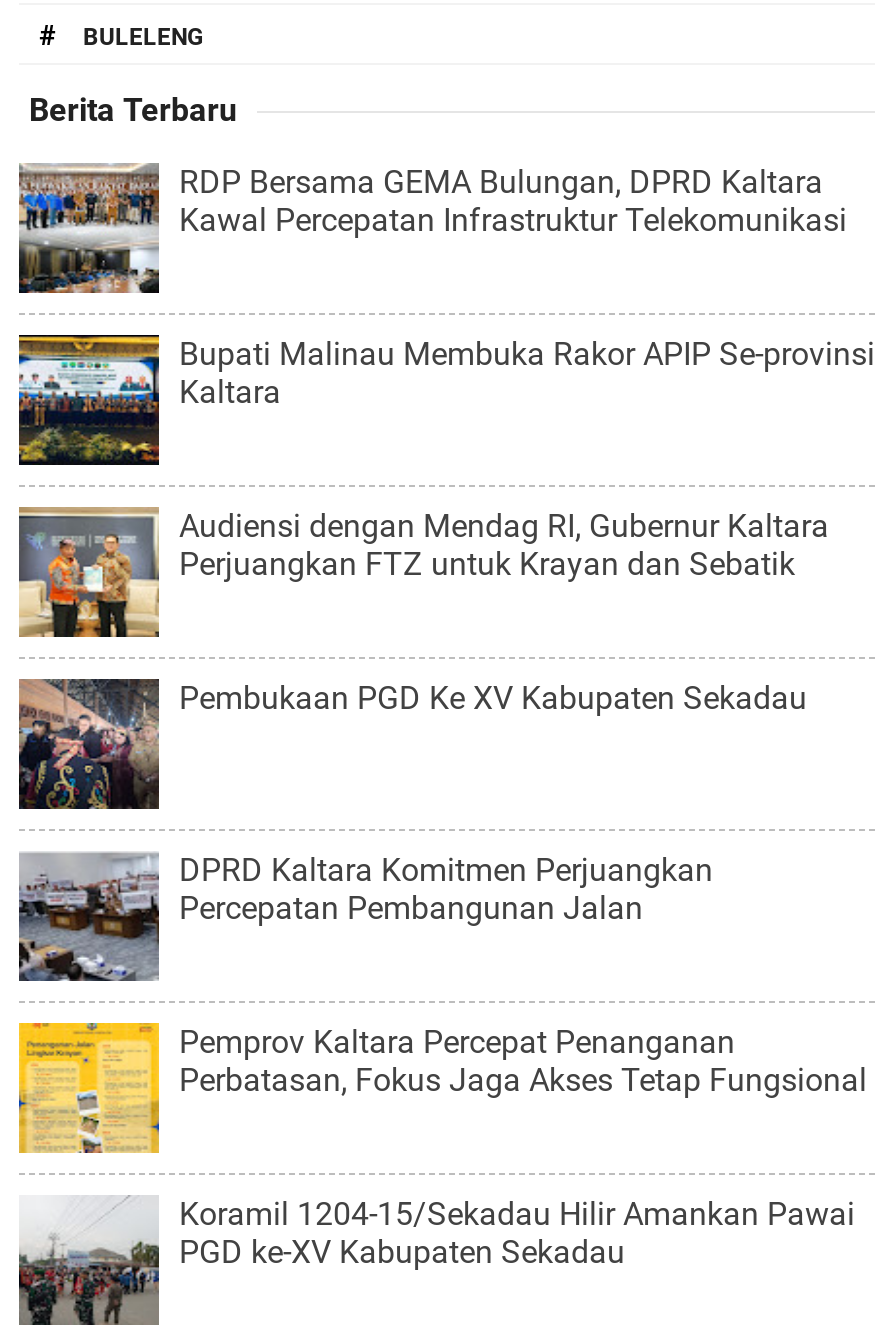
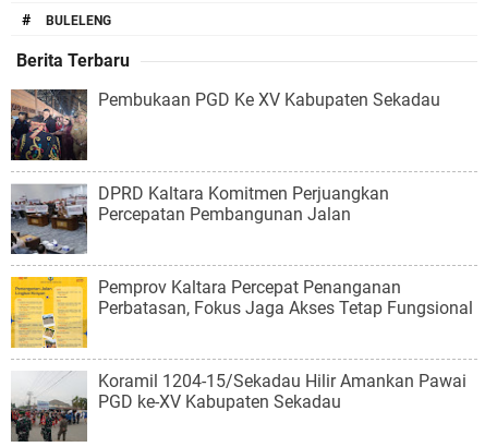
[17,163,847,295] [image] | RDP Bersama GEMA Bulungan, DPRD Kaltara | Kawal Percepatan Infrastruktur Telekomunikasi -> none
[17,333,875,467] [image] | Bupati Malinau Membuka Rakor APIP Se-provinsi | Kaltara -> none
[17,505,829,639] [image] | Audiensi dengan Mendag RI, Gubernur Kaltara | Perjuangkan FTZ untuk Krayan dan Sebatik -> none

